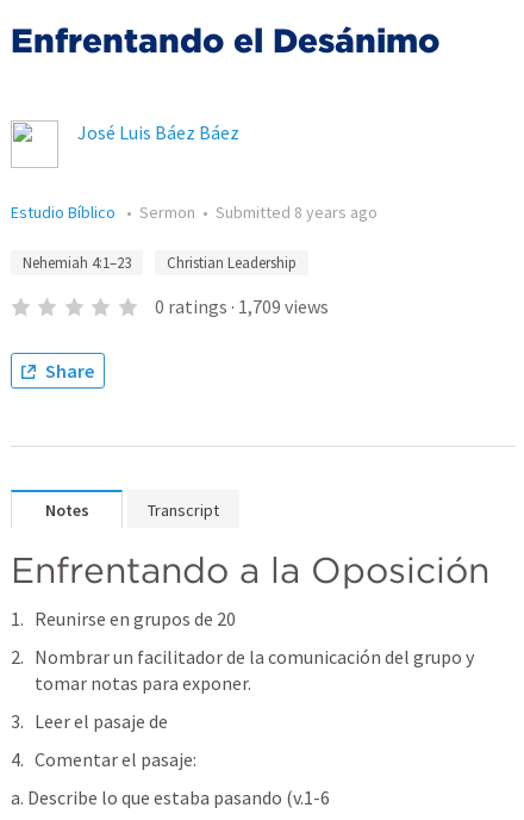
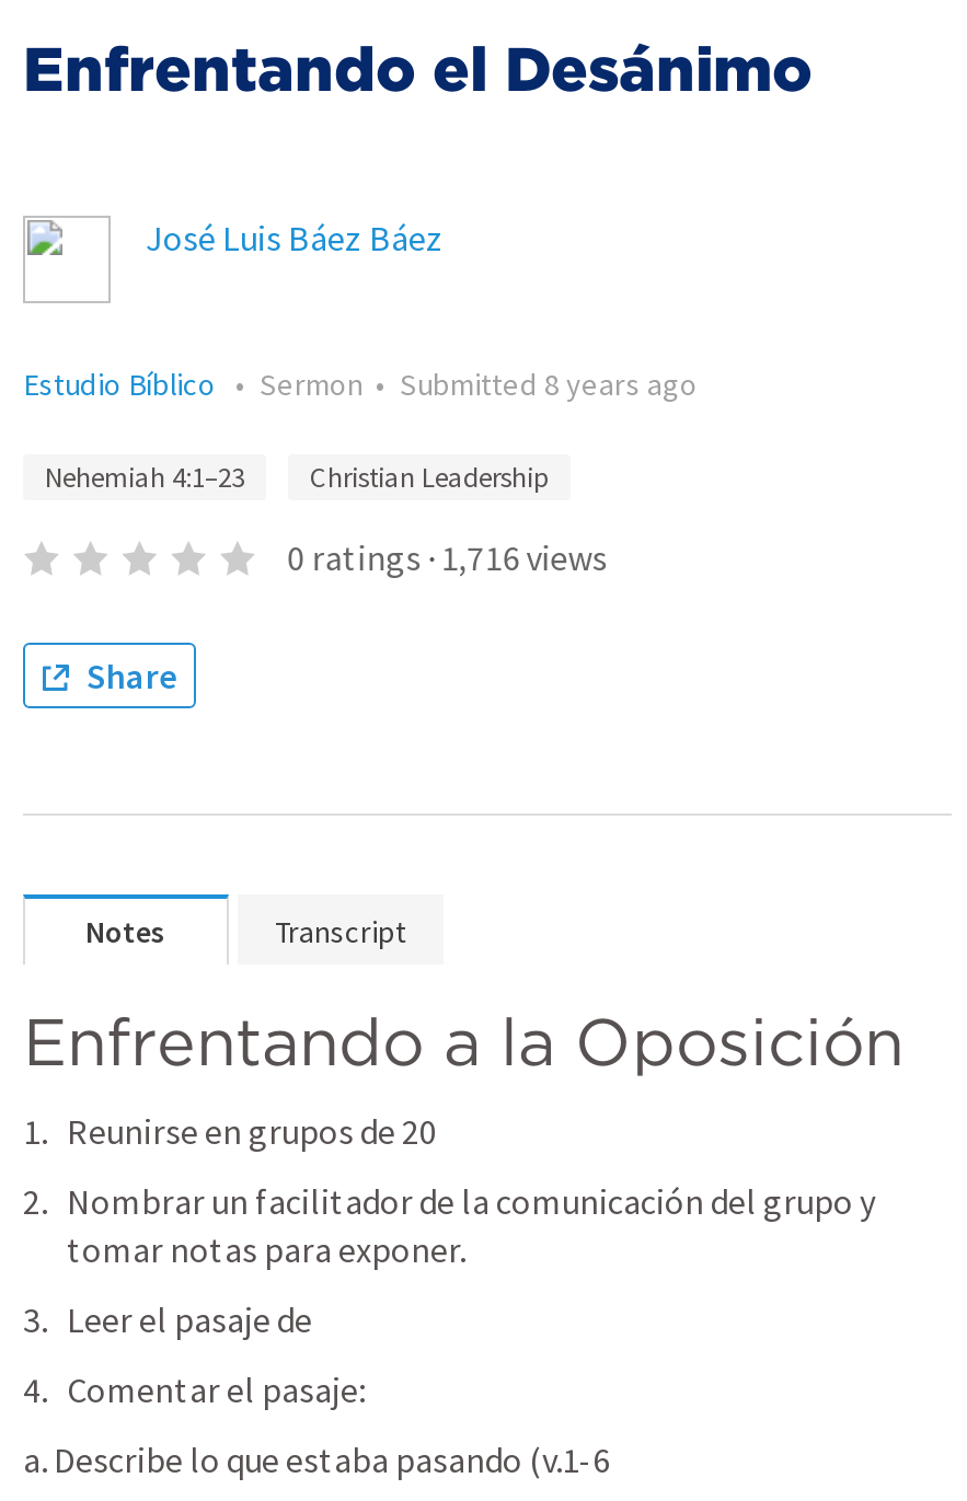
[154,294,328,318] 0 ratings · 1,709 views -> [287,535,607,579] 0 ratings · 1,716 views

